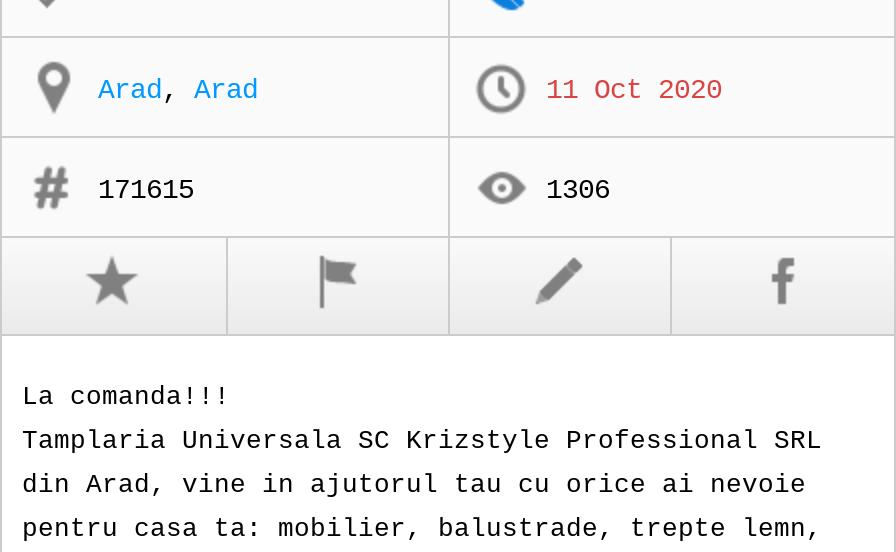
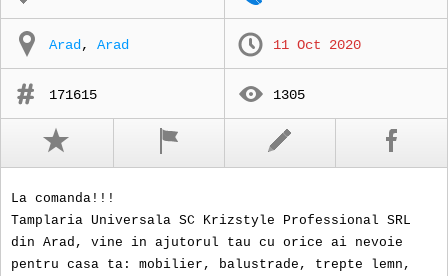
[546,174,610,206] 1306 -> [273,87,305,103] 1305

